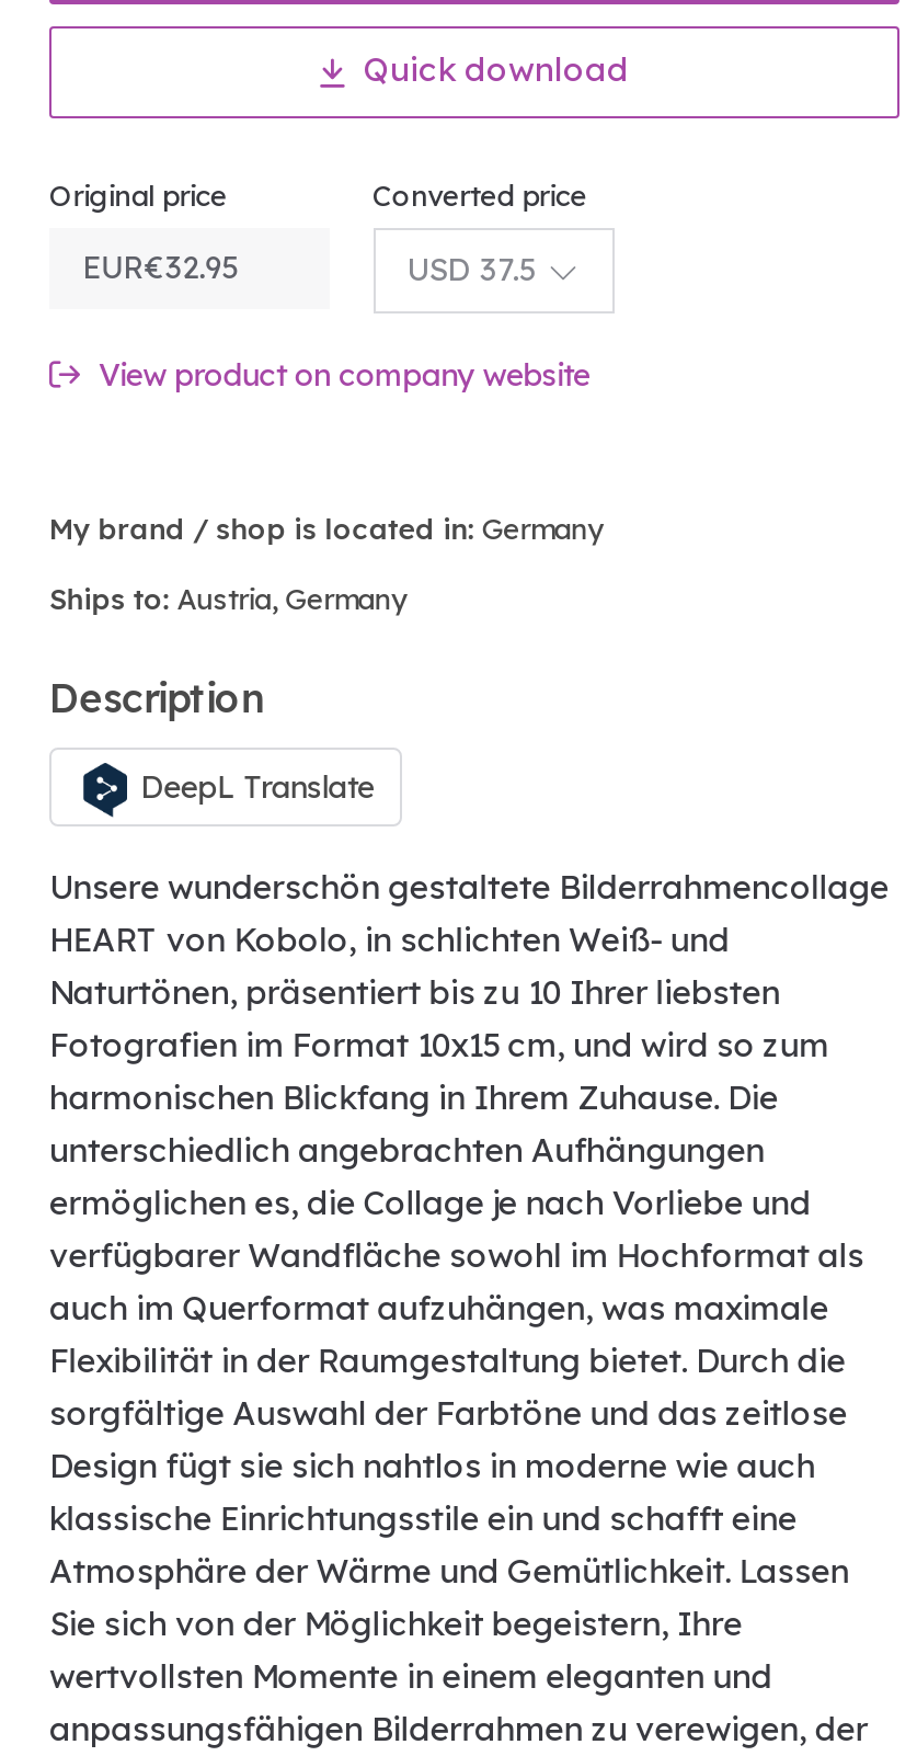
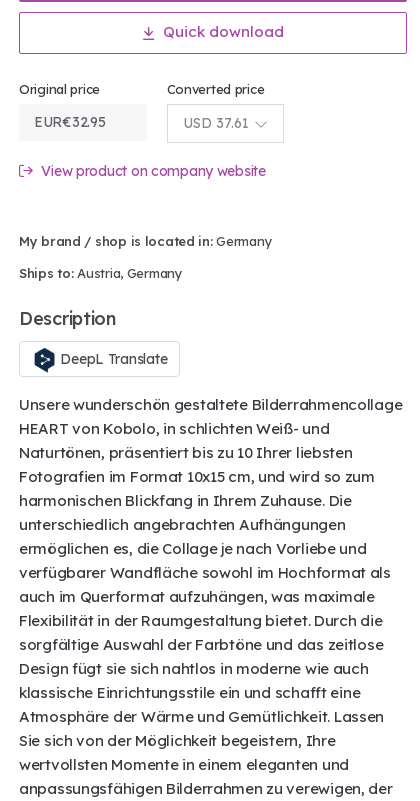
[408,250,537,289] USD 37.5 -> [182,114,248,132] USD 37.61

